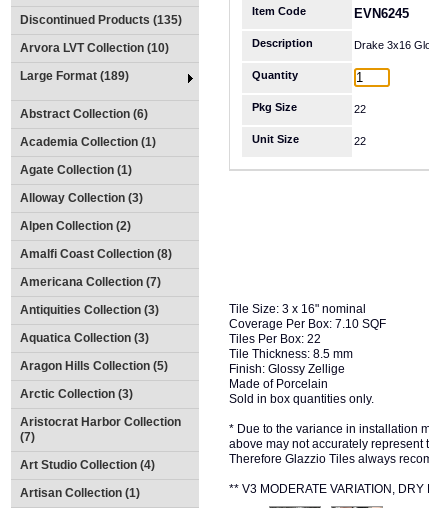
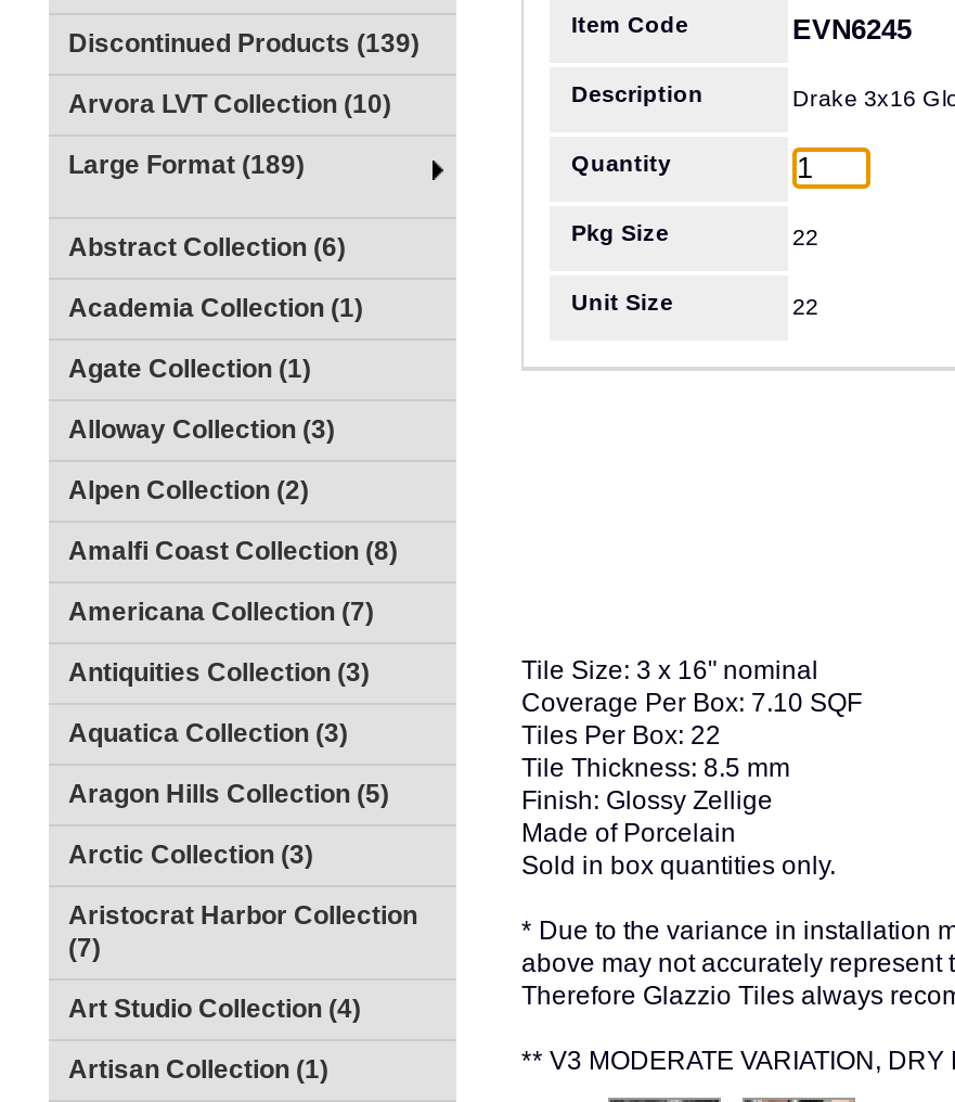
[20,13,182,27] Discontinued Products (135) -> [68,28,420,59] Discontinued Products (139)

